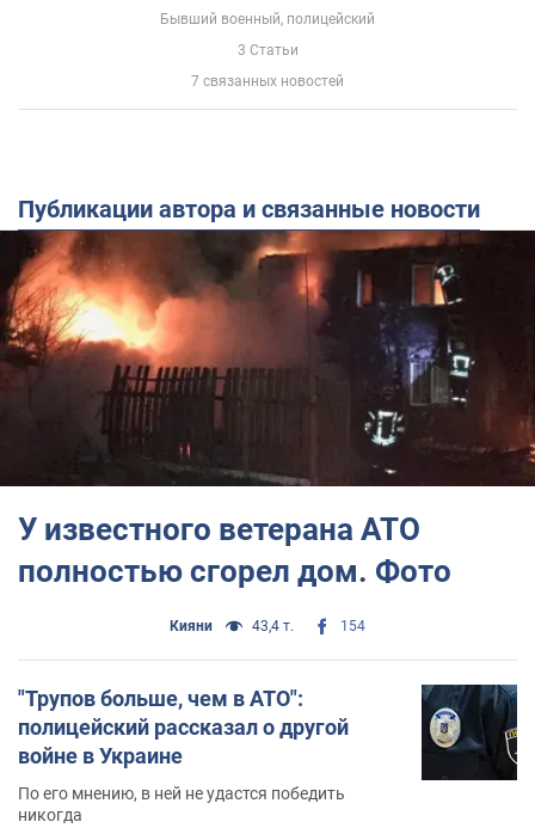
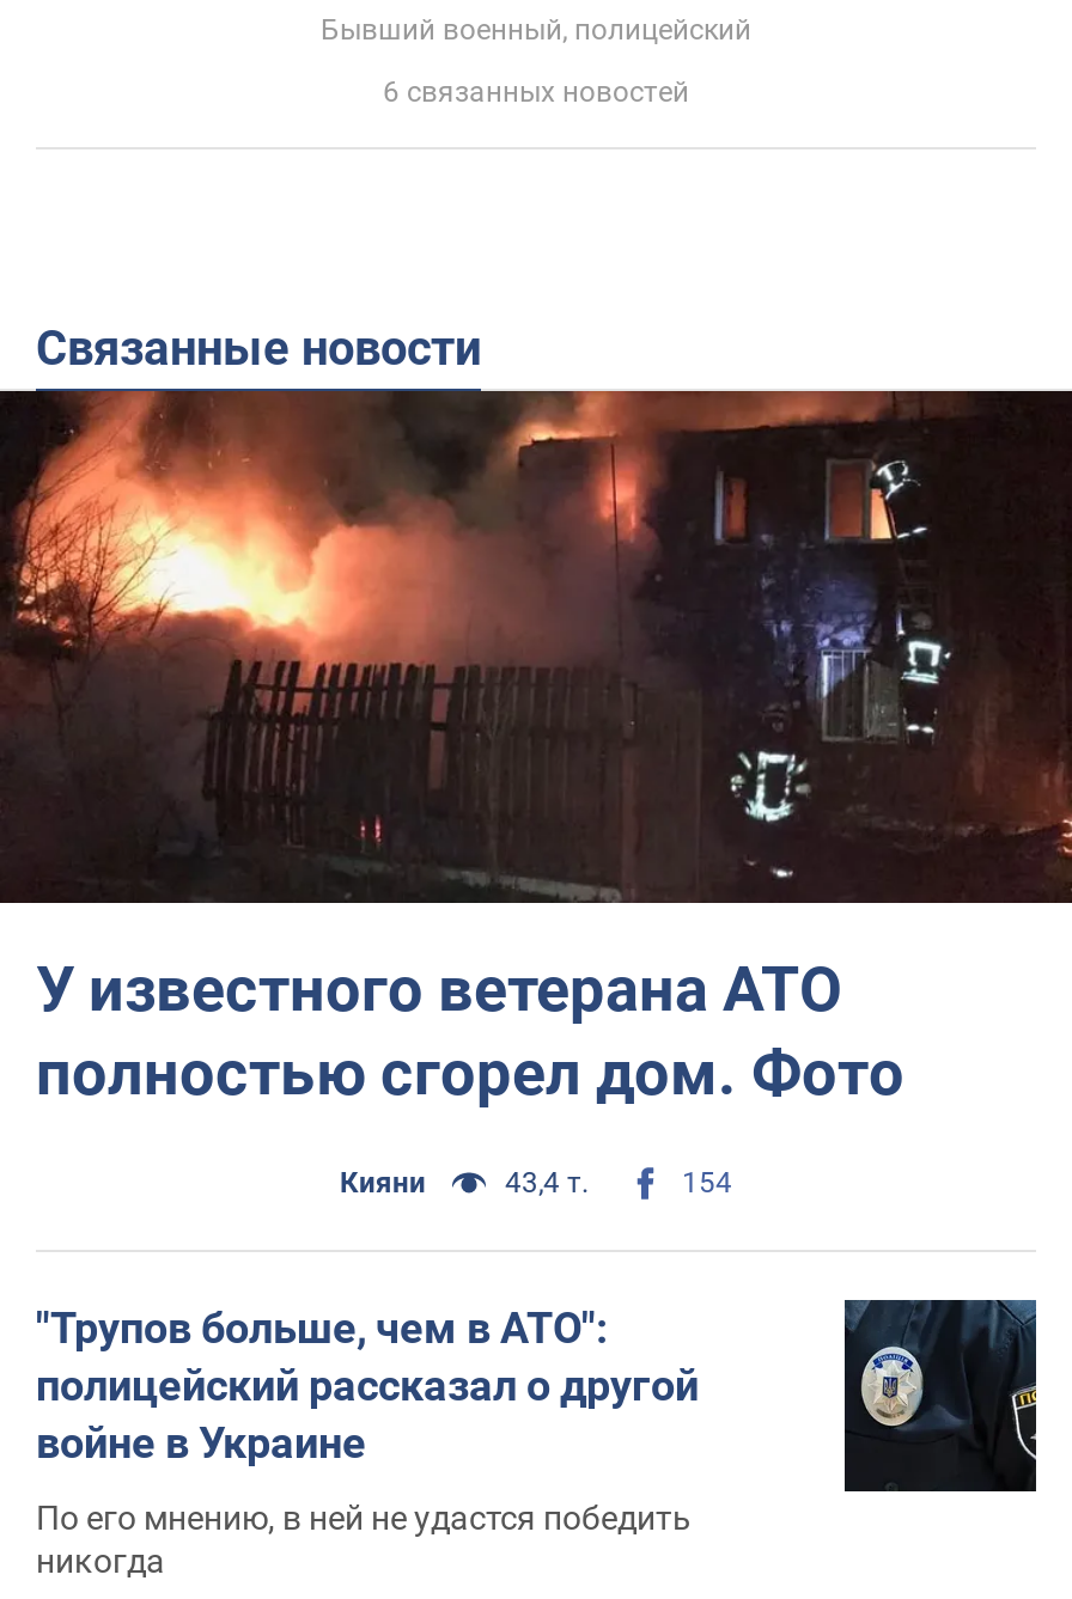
[191,42,344,90] 3 Статьи | 7 связанных новостей -> [383,75,689,109] 6 связанных новостей
[35,195,480,223] Публикации автора и связанные новости -> [67,319,481,377] Связанные новости

